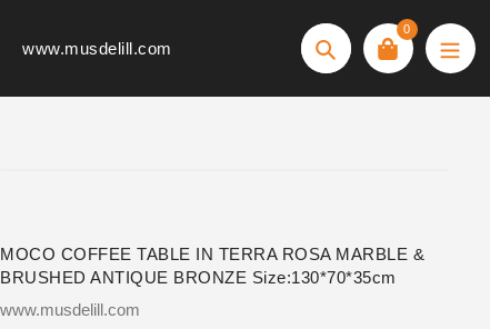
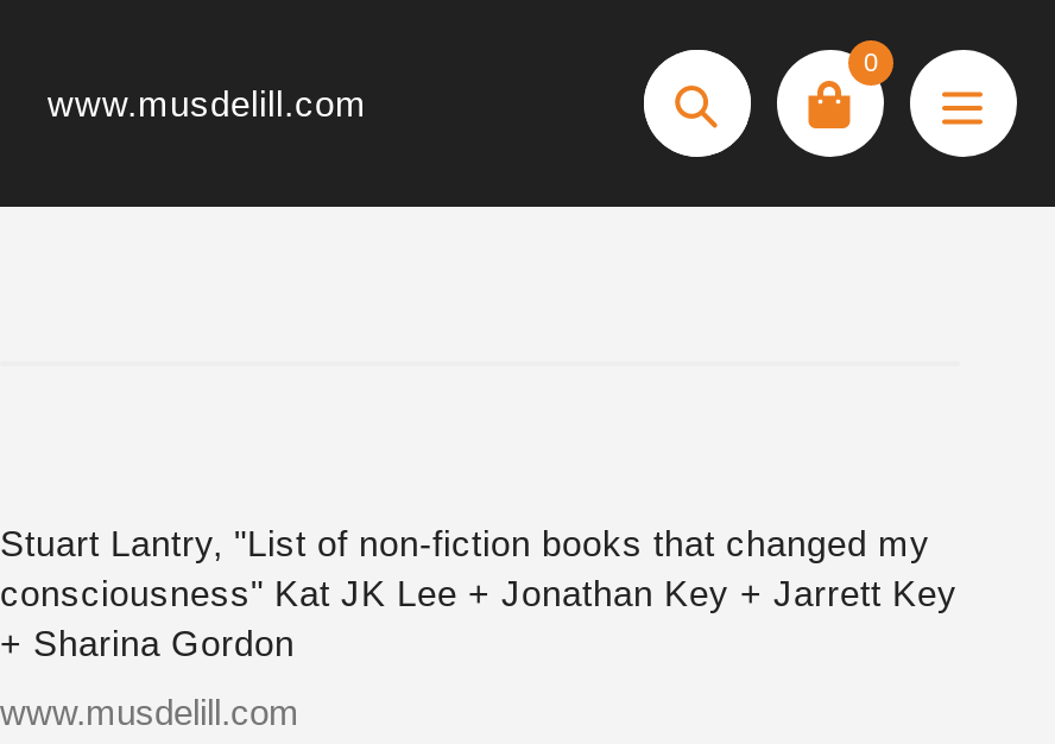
[0,245,424,287] MOCO COFFEE TABLE IN TERRA ROSA MARBLE & | BRUSHED ANTIQUE BRONZE Size:130*70*35cm -> [0,523,958,663] Stuart Lantry, "List of non-fiction books that changed my | consciousness" Kat JK Lee + Jonathan Key + Jarrett Key | + Sharina Gordon

